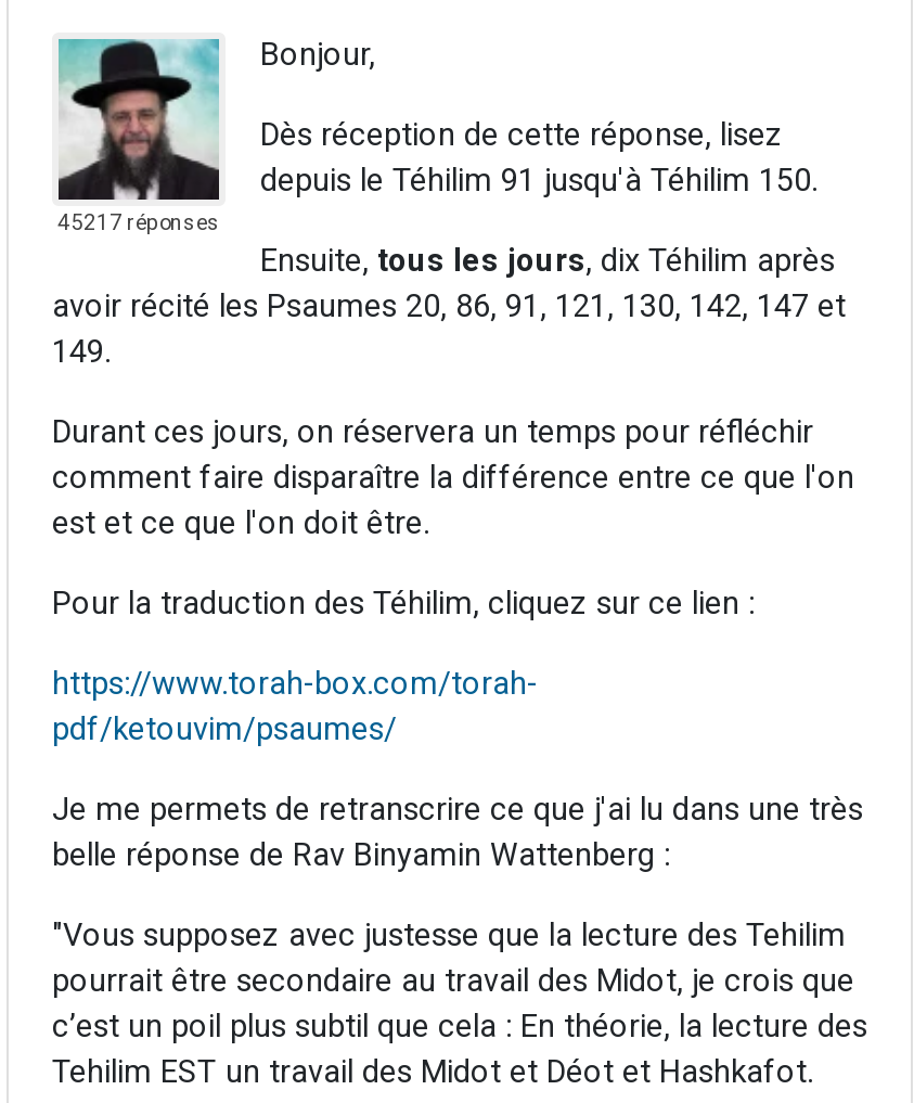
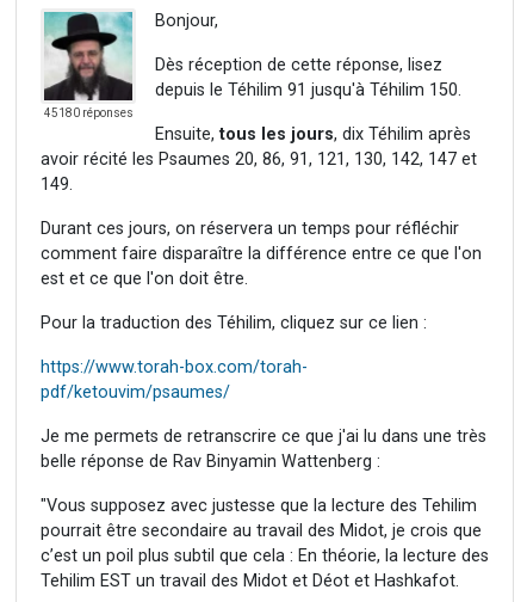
[57,211,220,235] 45217 réponses -> [44,107,133,120] 45180 réponses

